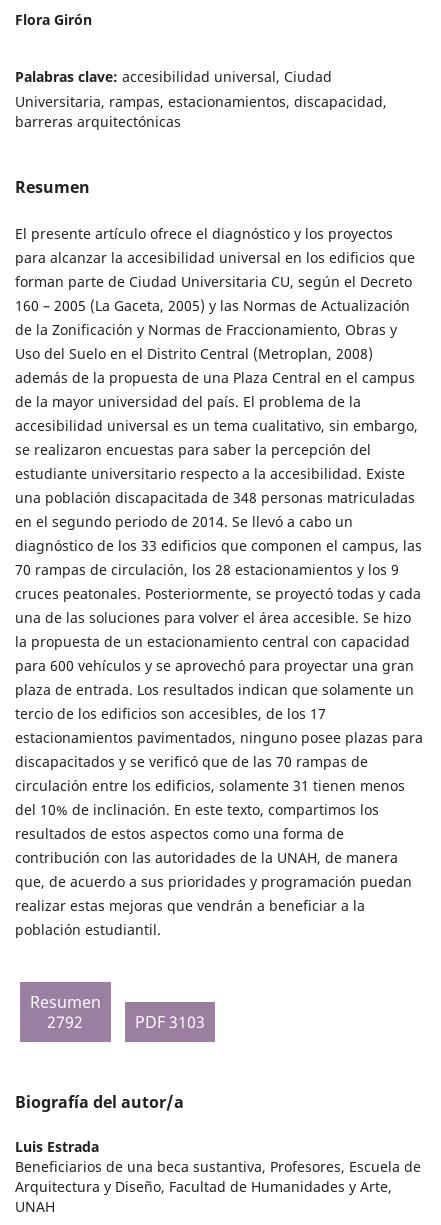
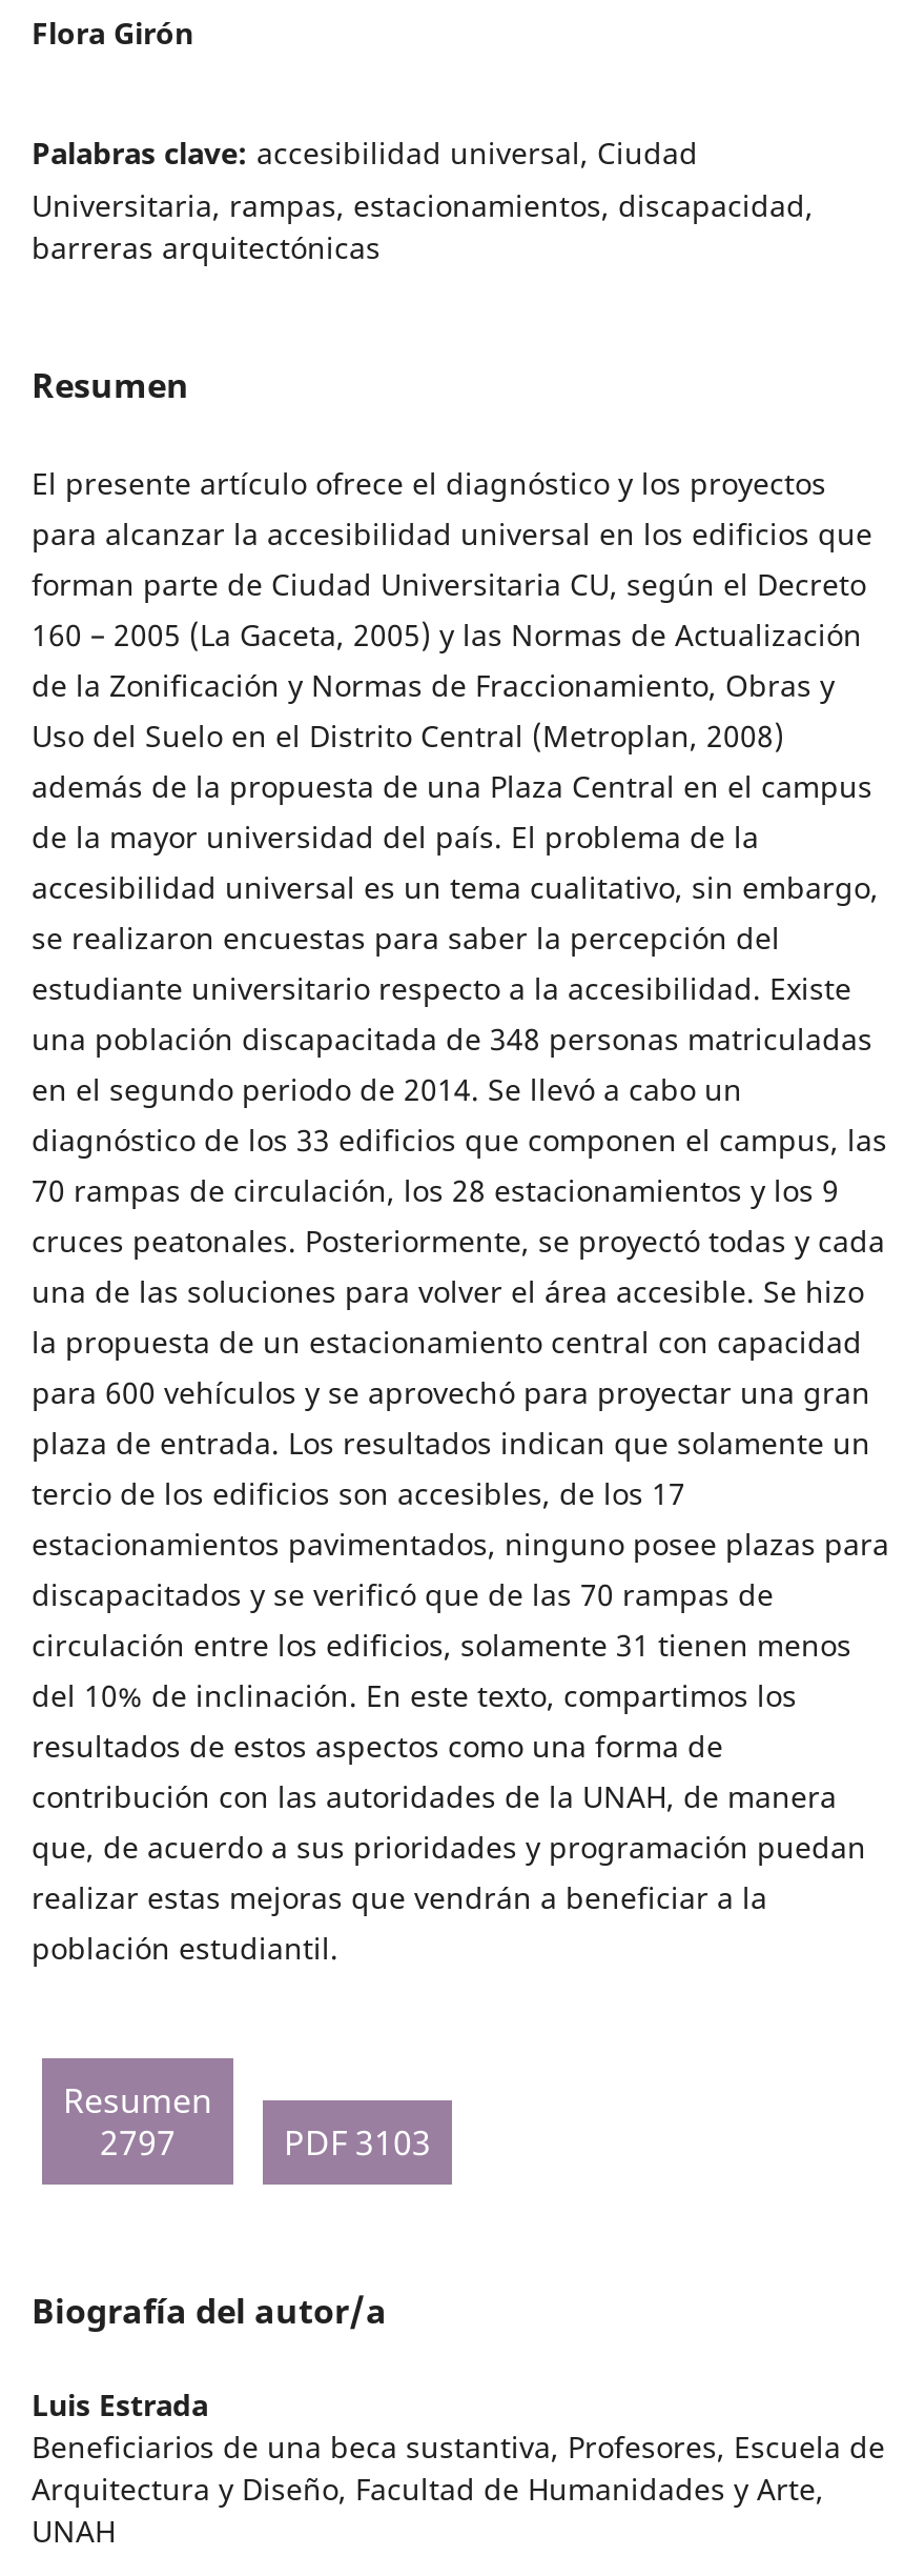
[47,1011,83,1033] 2792 -> [100,2119,176,2166] 2797

